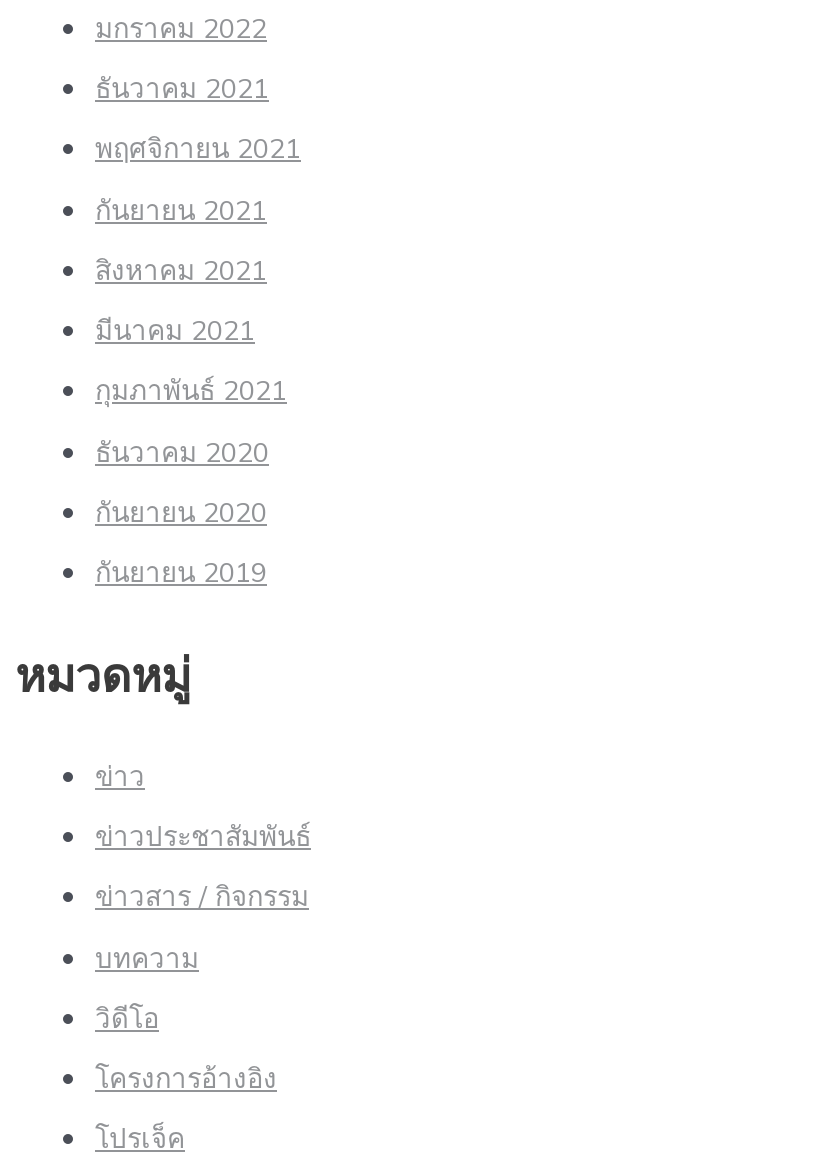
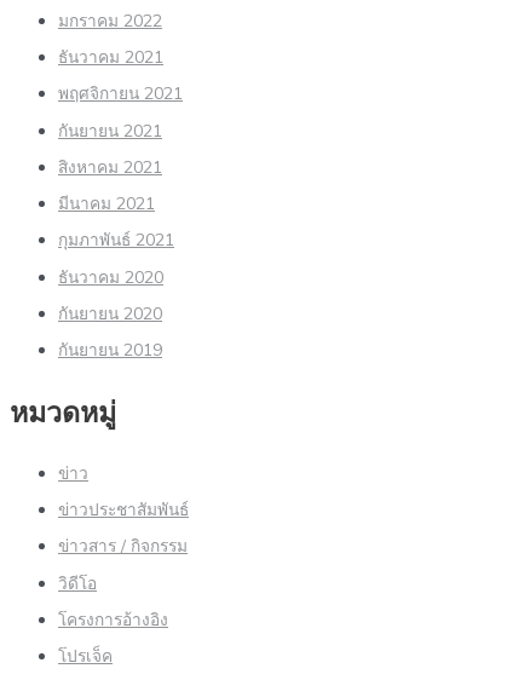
[95,939,199,973] บทความ -> none

